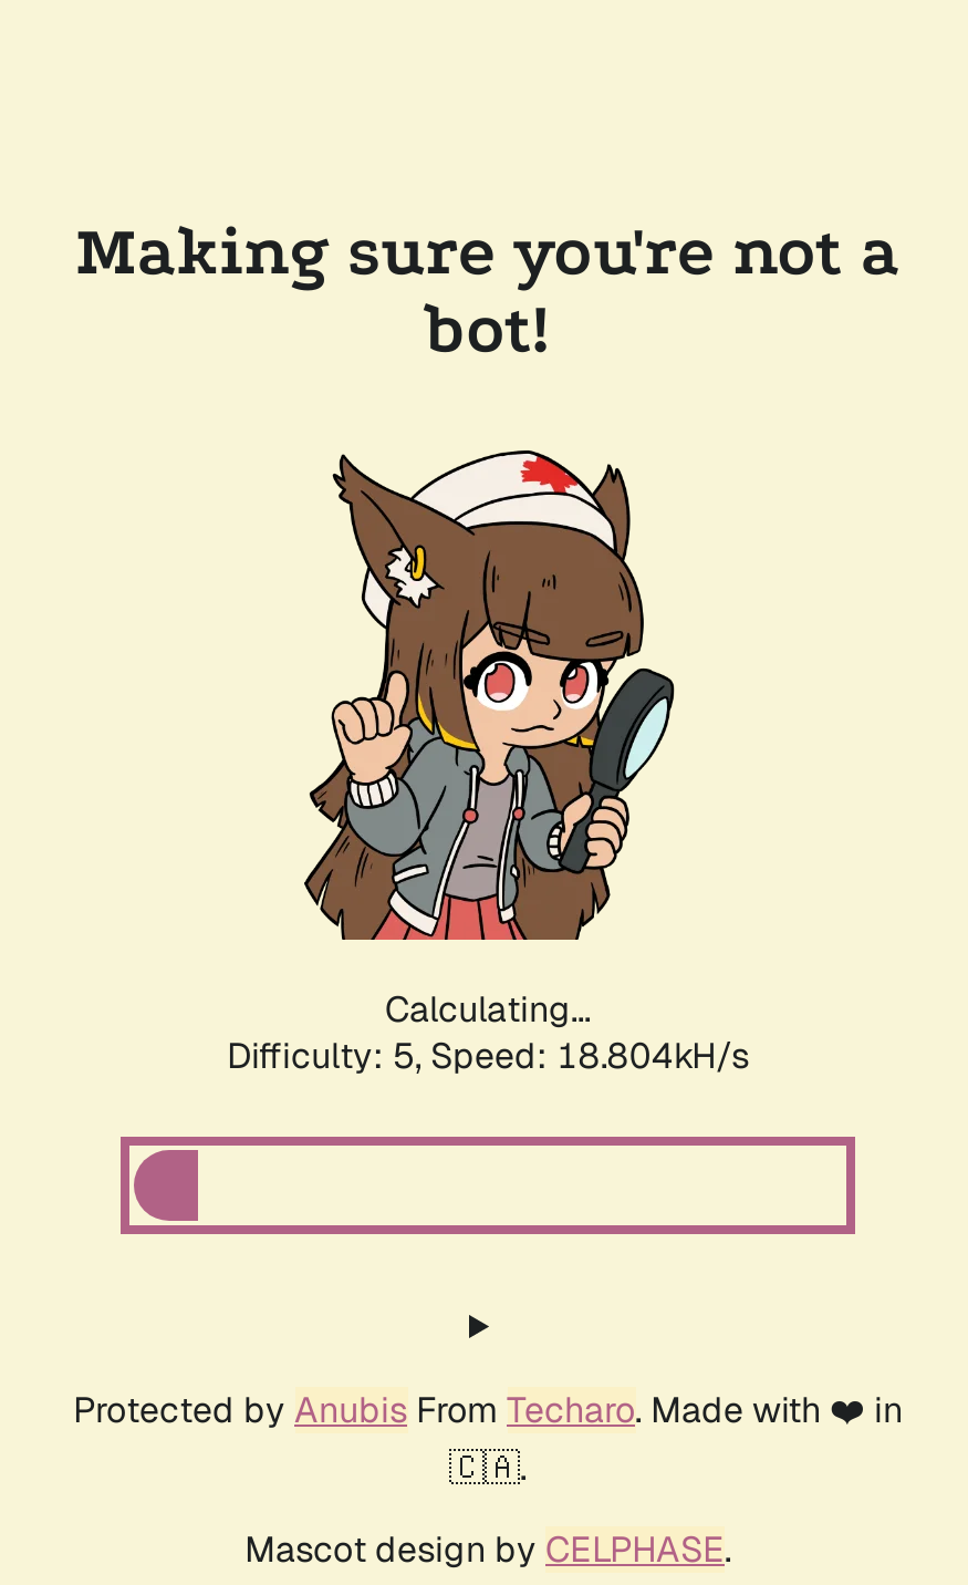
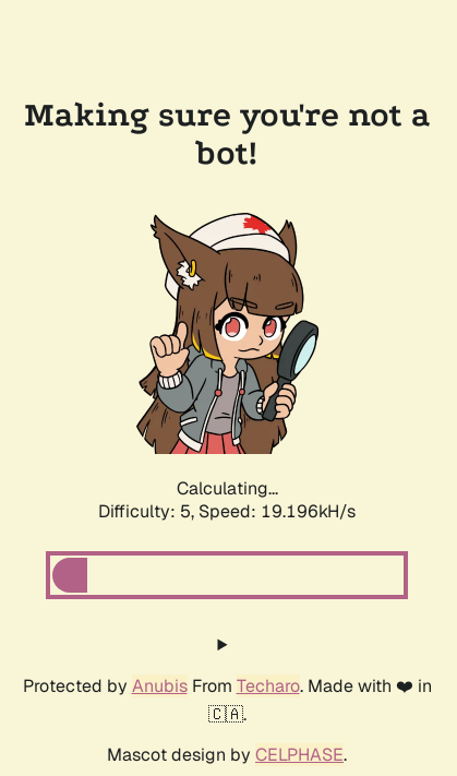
[227,1033,749,1079] Difficulty: 5, Speed: 18.804kH/s -> [98,500,356,523] Difficulty: 5, Speed: 19.196kH/s

